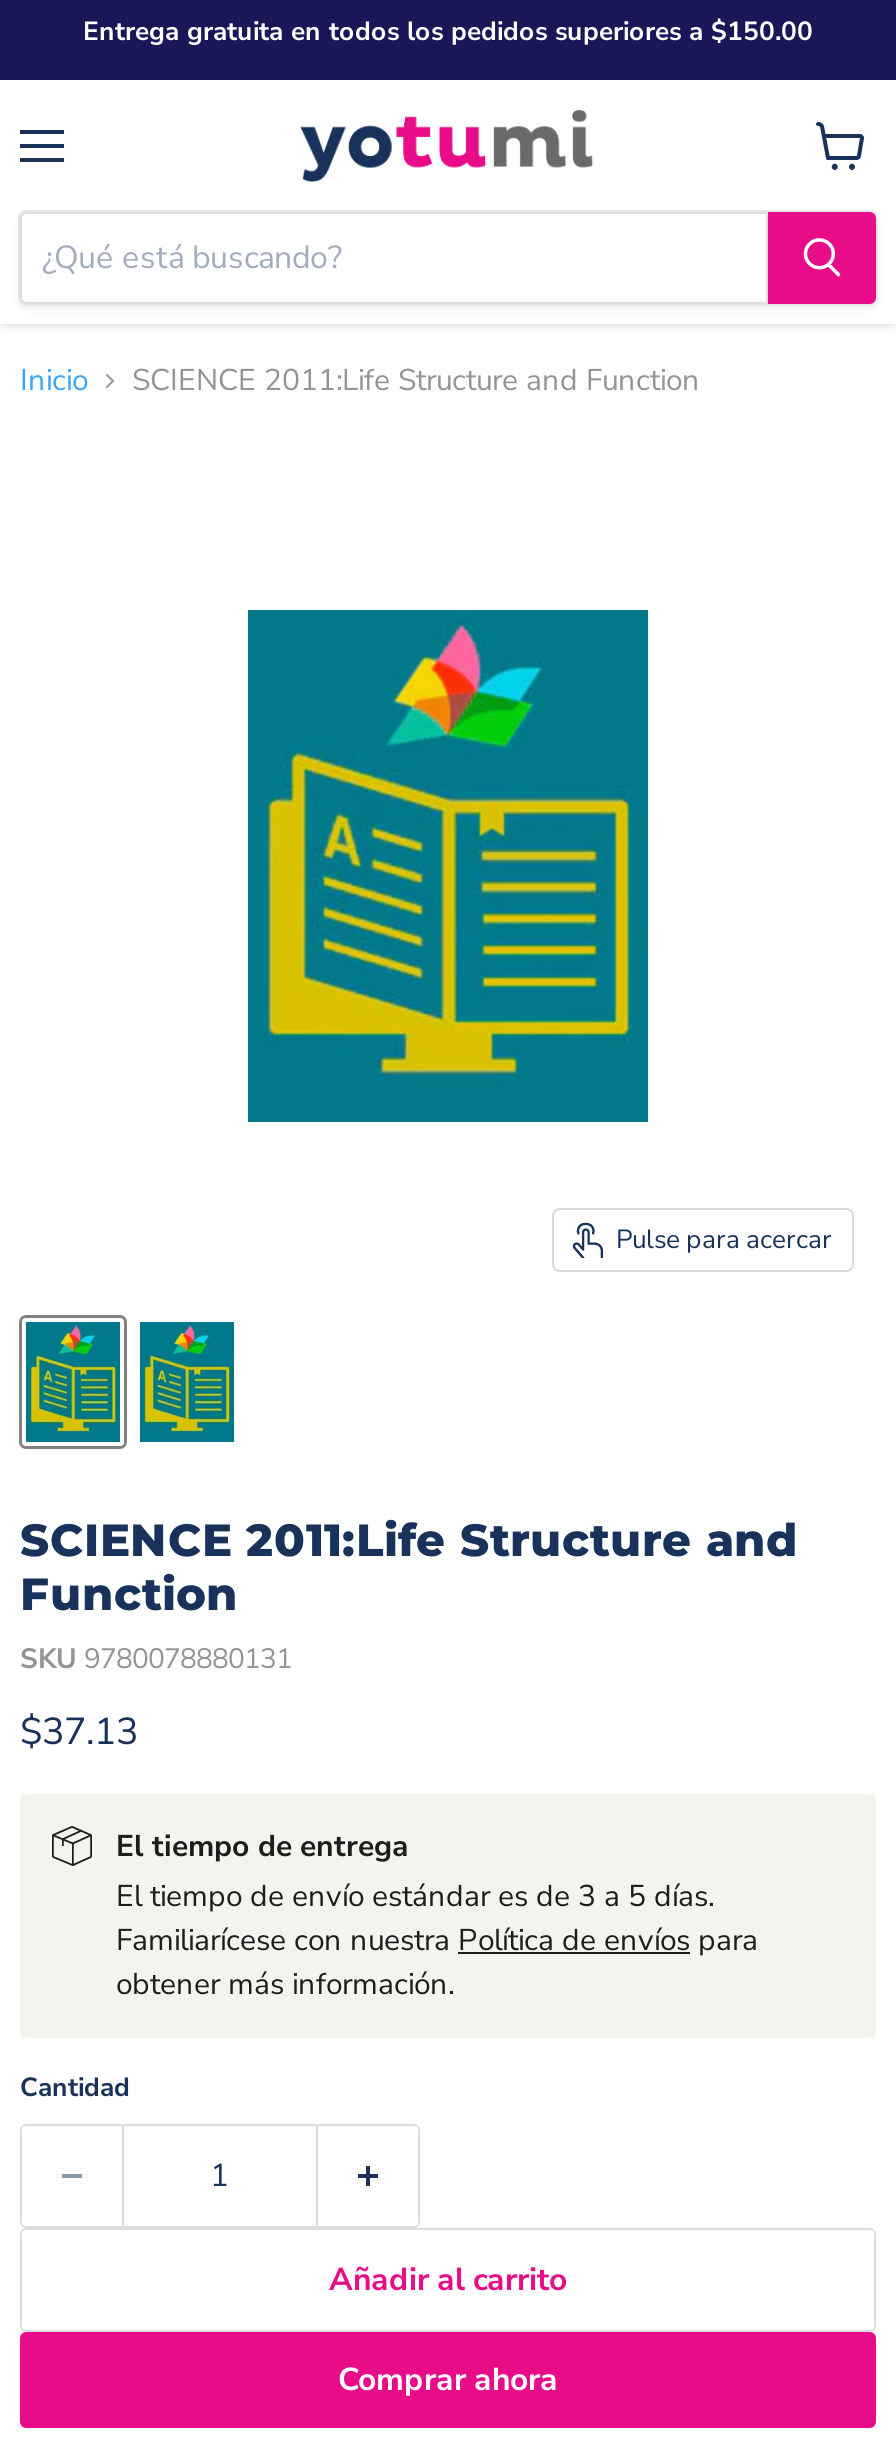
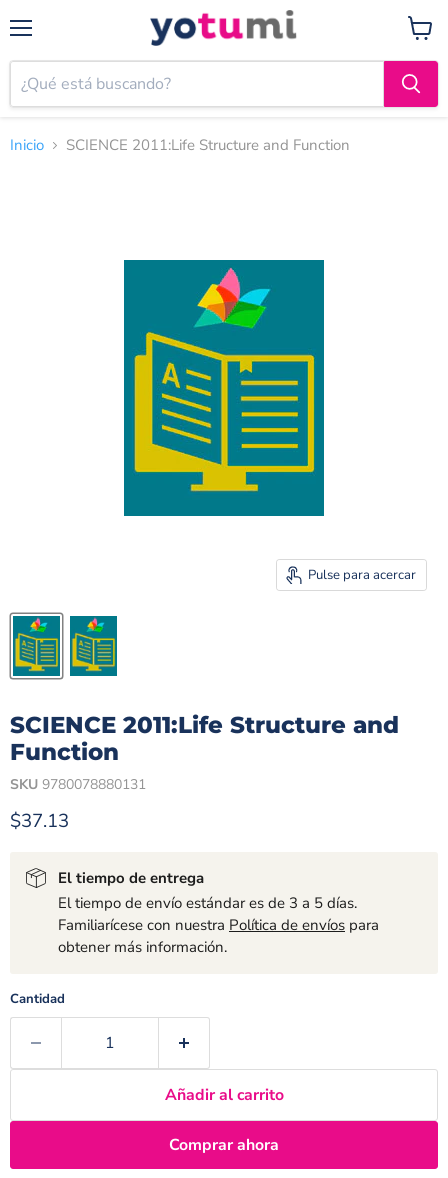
[83,14,813,50] Entrega gratuita en todos los pedidos superiores a $150.00 -> none

